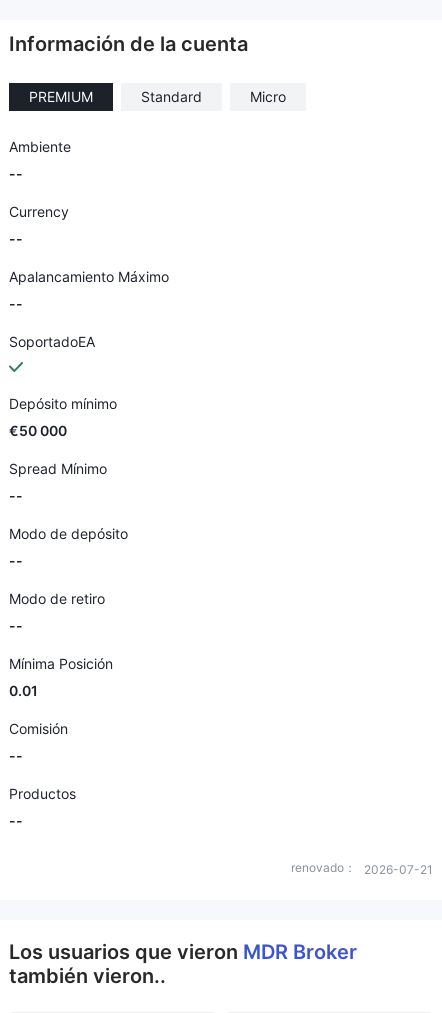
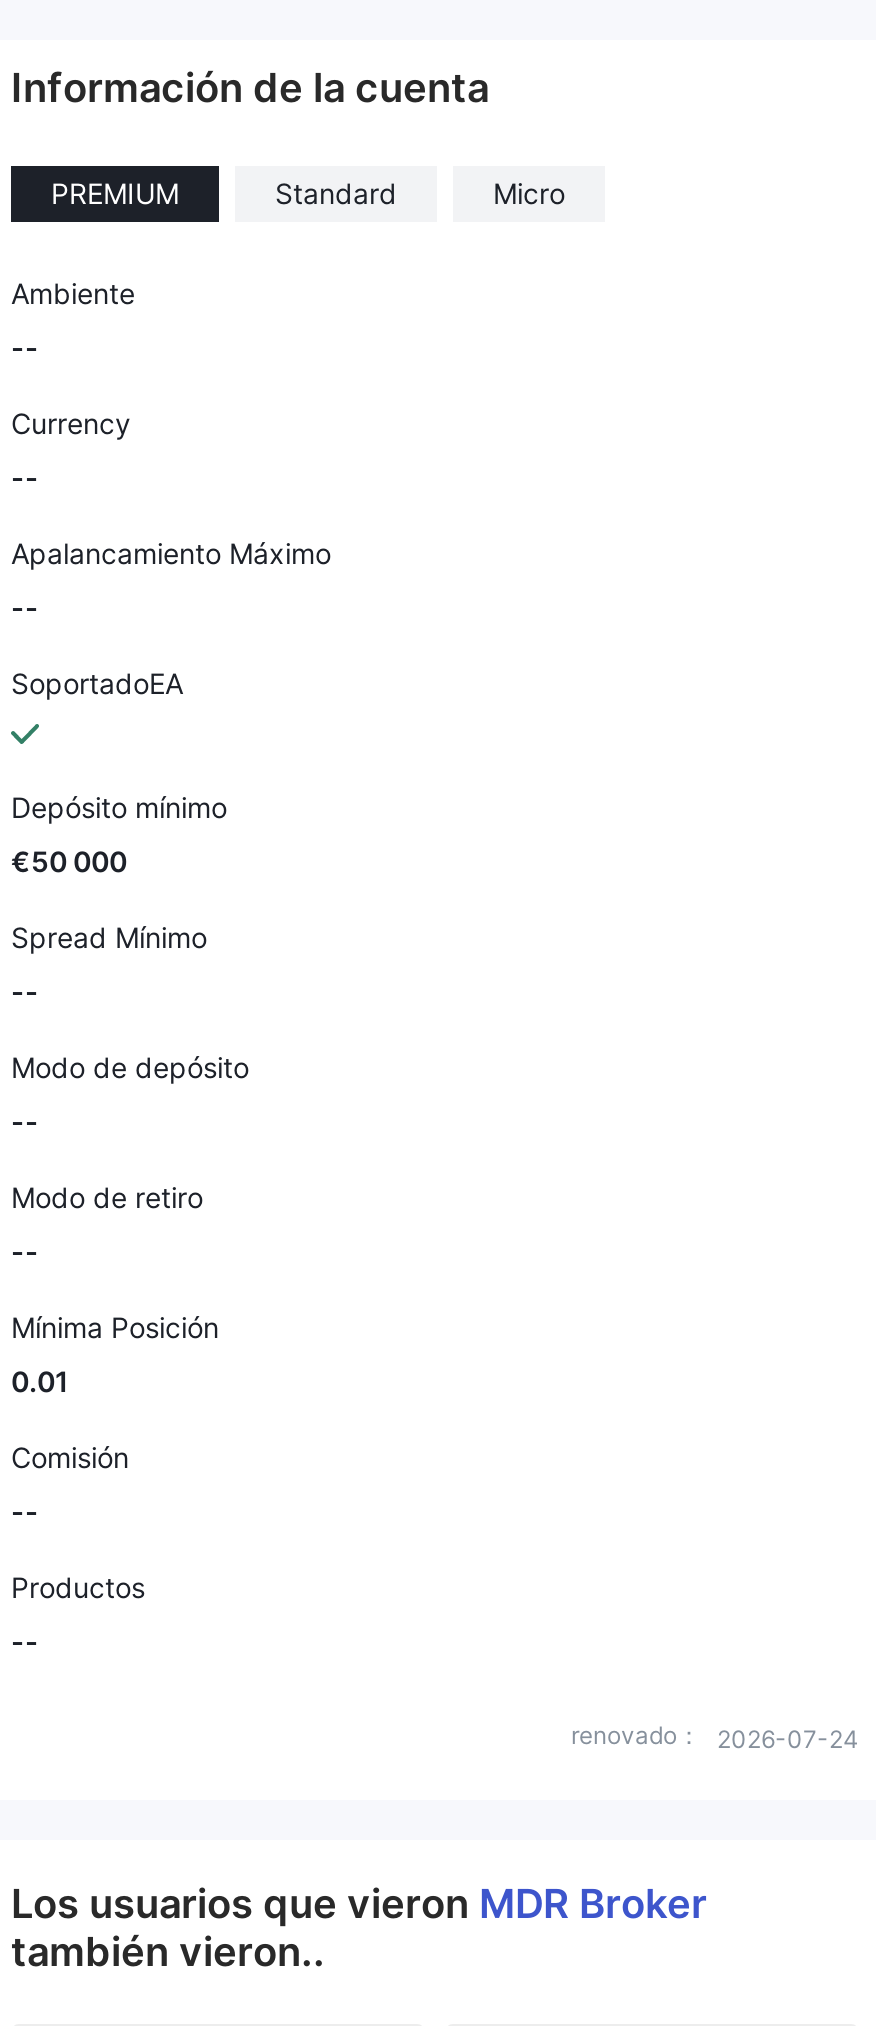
[291,860,433,877] renovado： 2026-07-21 -> [571,1720,859,1754] renovado： 2026-07-24

